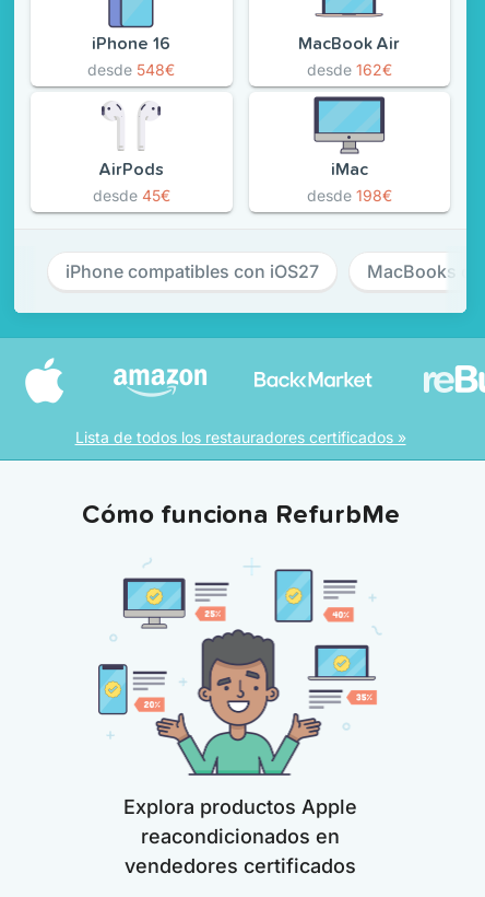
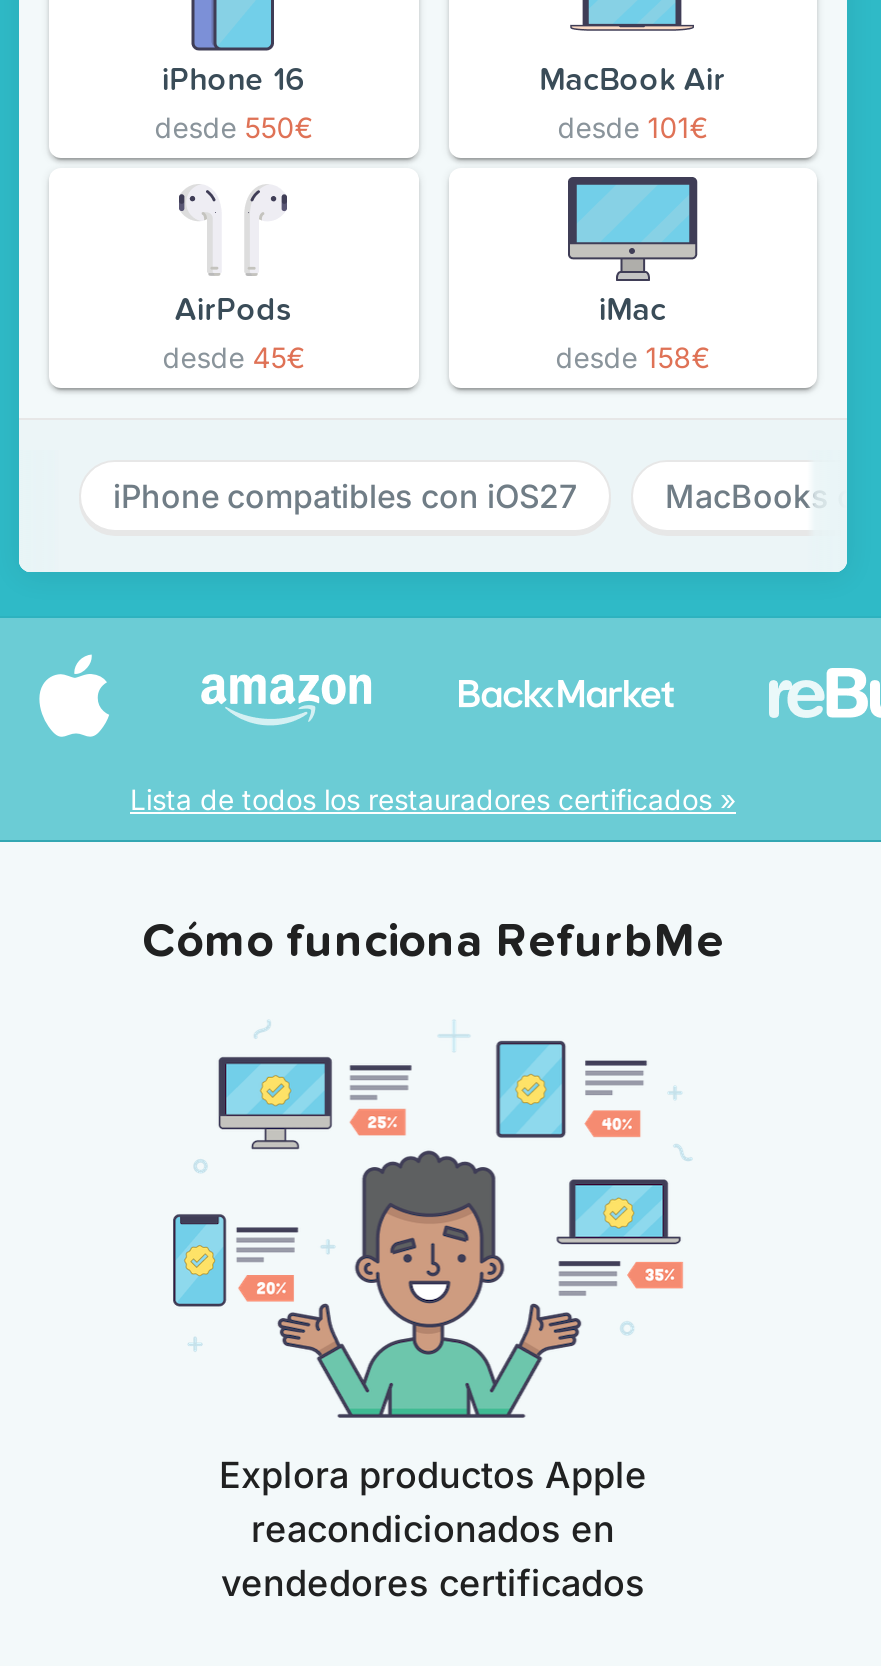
[88,60,175,79] desde 548€ -> [155,110,313,144] desde 550€
[307,60,392,79] desde 162€ -> [557,110,707,144] desde 101€
[307,186,392,205] desde 198€ -> [555,340,709,374] desde 158€

